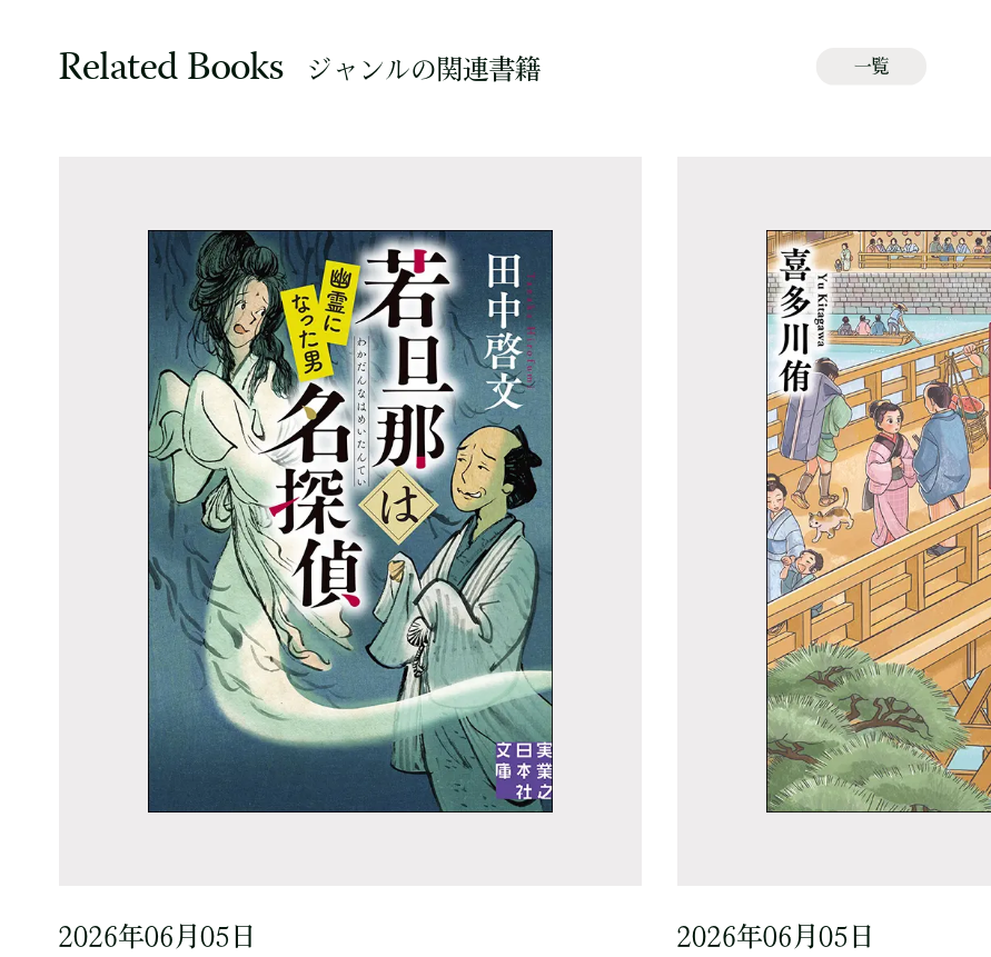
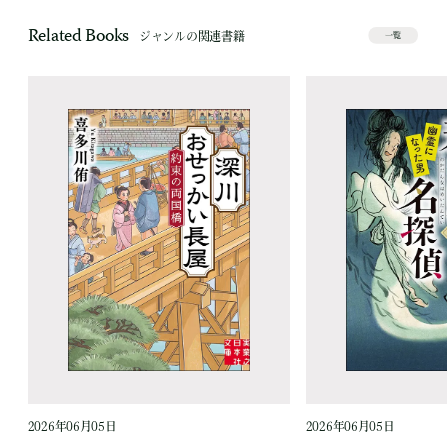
[146,228,555,815] [image] -> [67,108,251,372] [image]
[764,228,984,813] [image] -> [345,108,444,371] [image]

